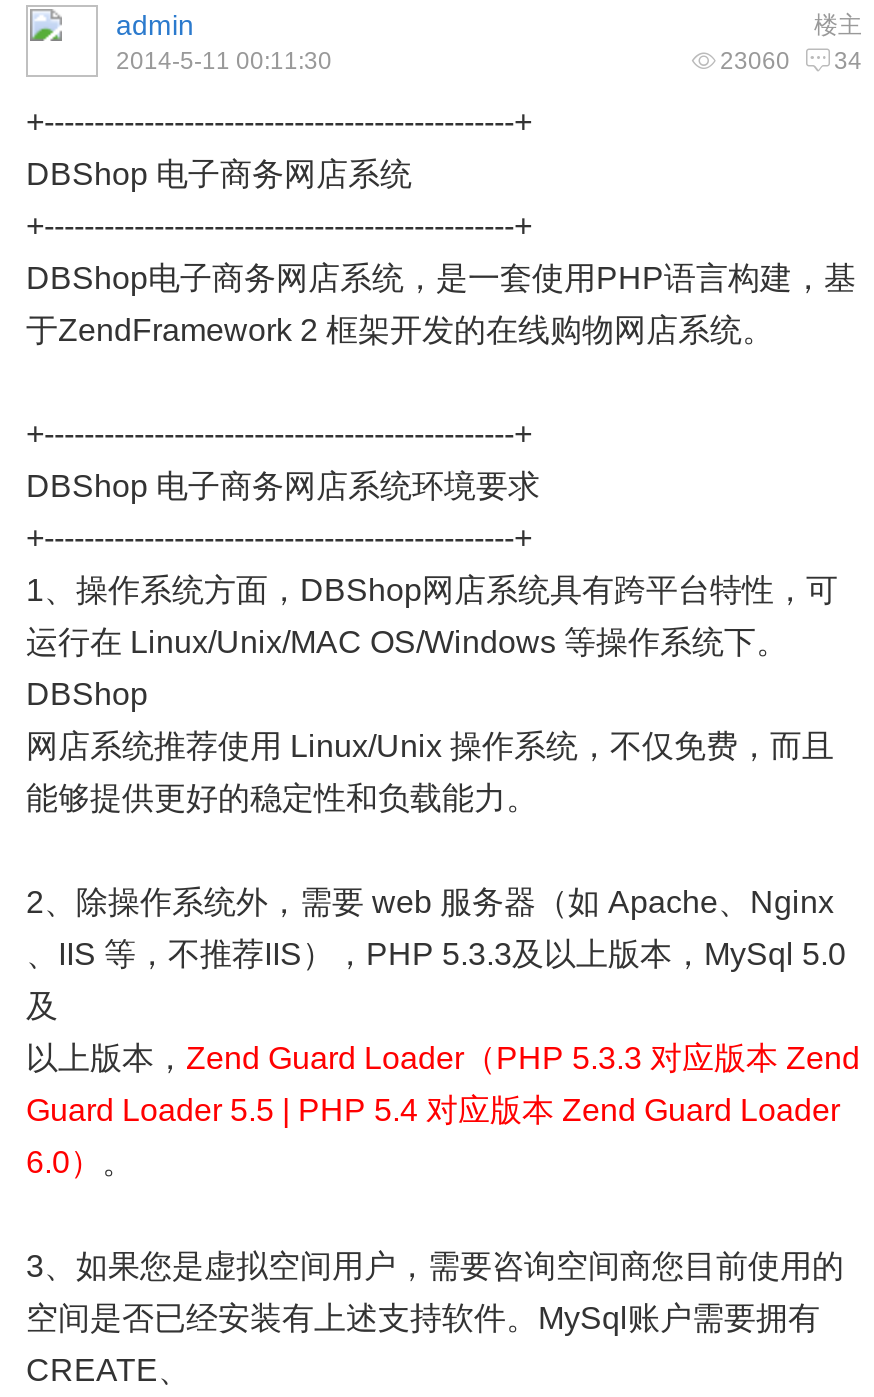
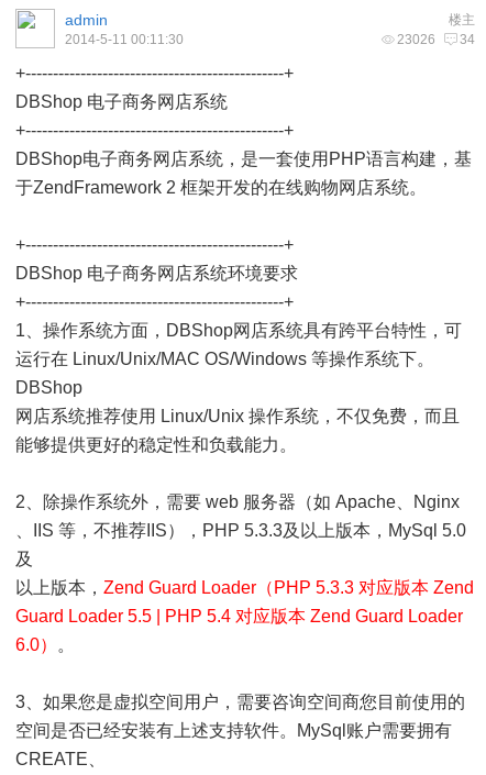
[720,47,862,75] 23060 34 -> [397,32,475,47] 23026 34

